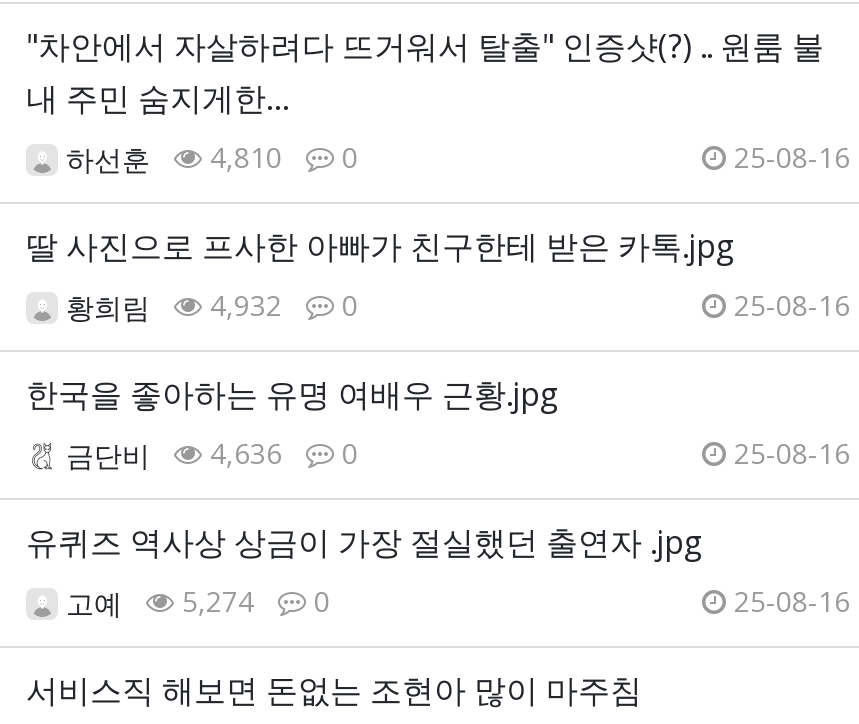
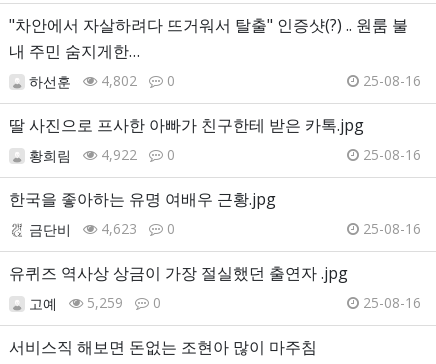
[66,138,358,178] 하선훈 4,810 0 -> [29,71,175,91] 하선훈 4,802 0
[66,286,358,326] 황희림 4,932 0 -> [29,145,175,165] 황희림 4,922 0
[66,434,358,474] 금단비 4,636 0 -> [29,219,175,239] 금단비 4,623 0
[66,582,330,622] 고예 5,274 0 -> [29,293,161,313] 고예 5,259 0

